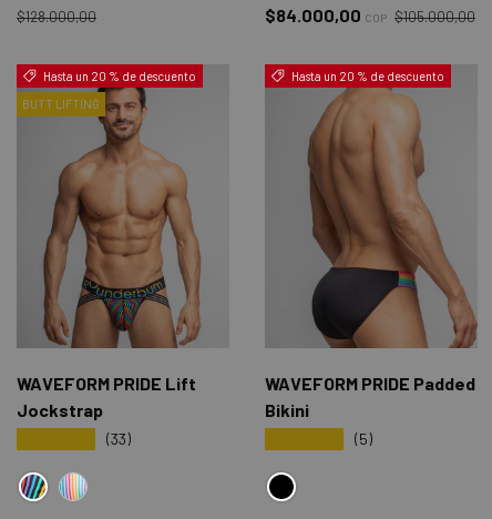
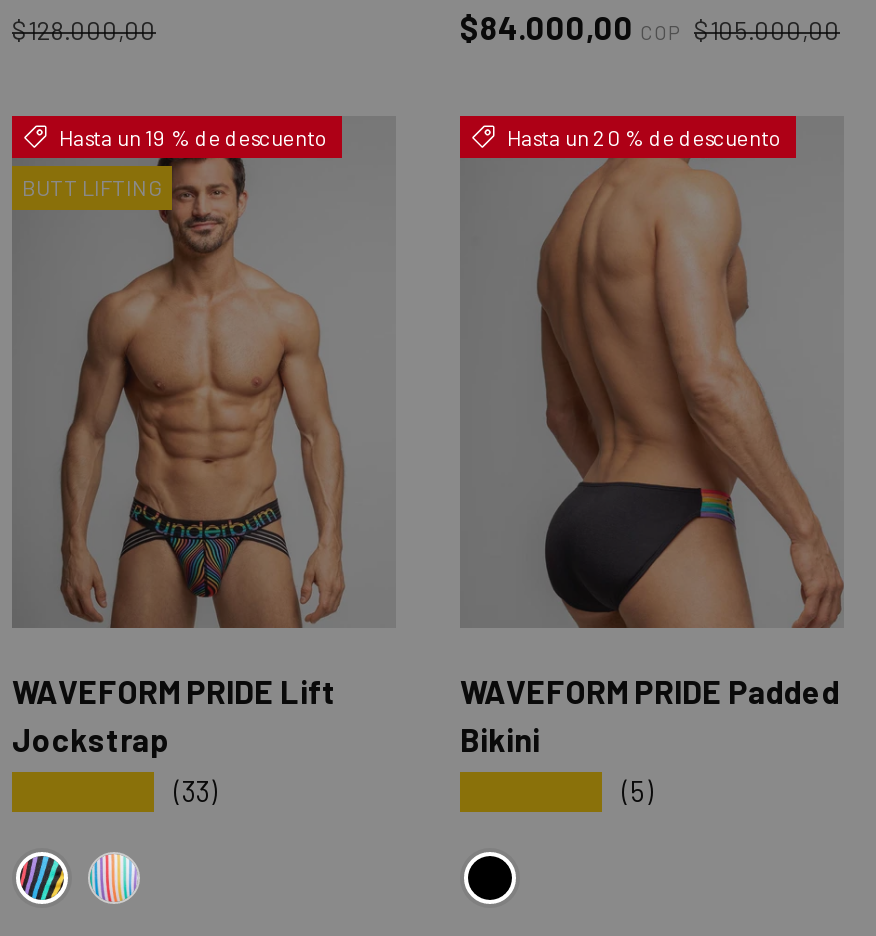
[43,69,196,83] Hasta un 20 % de descuento -> [59,124,329,150] Hasta un 19 % de descuento

